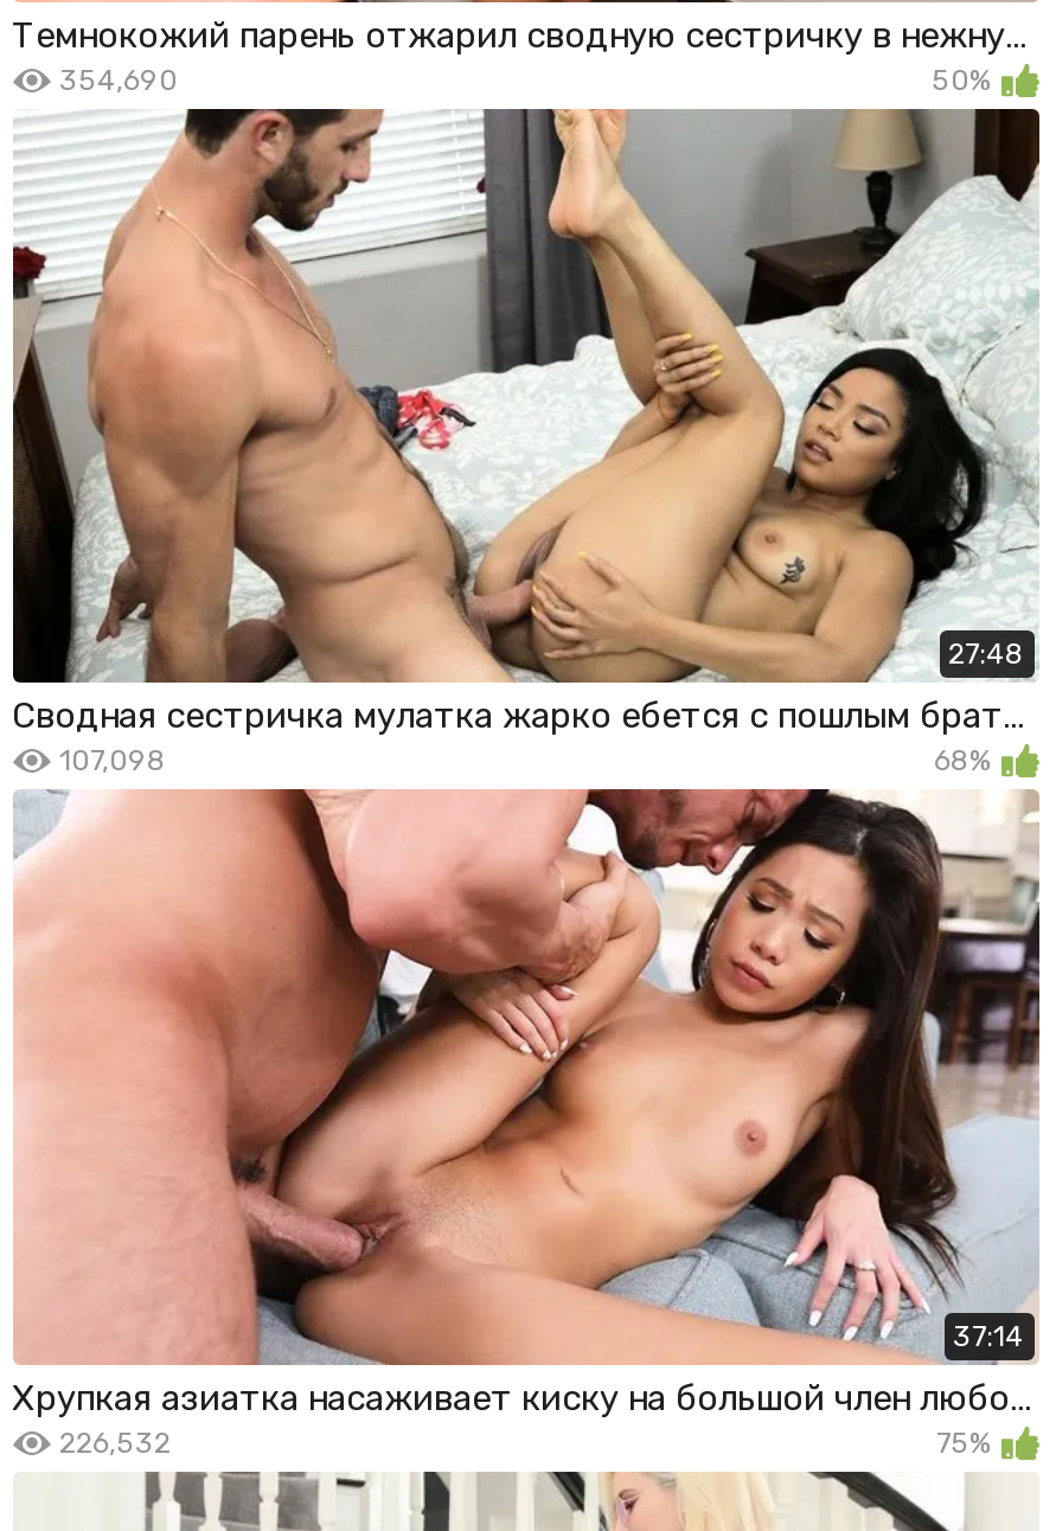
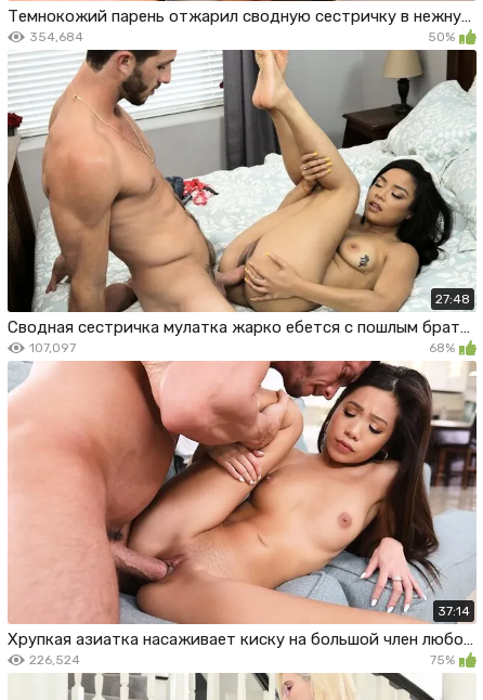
[59,64,178,97] 354,690 -> [29,29,83,44] 354,684
[59,745,166,778] 107,098 -> [29,341,75,356] 107,097
[59,1426,171,1460] 226,532 -> [29,652,80,667] 226,524

